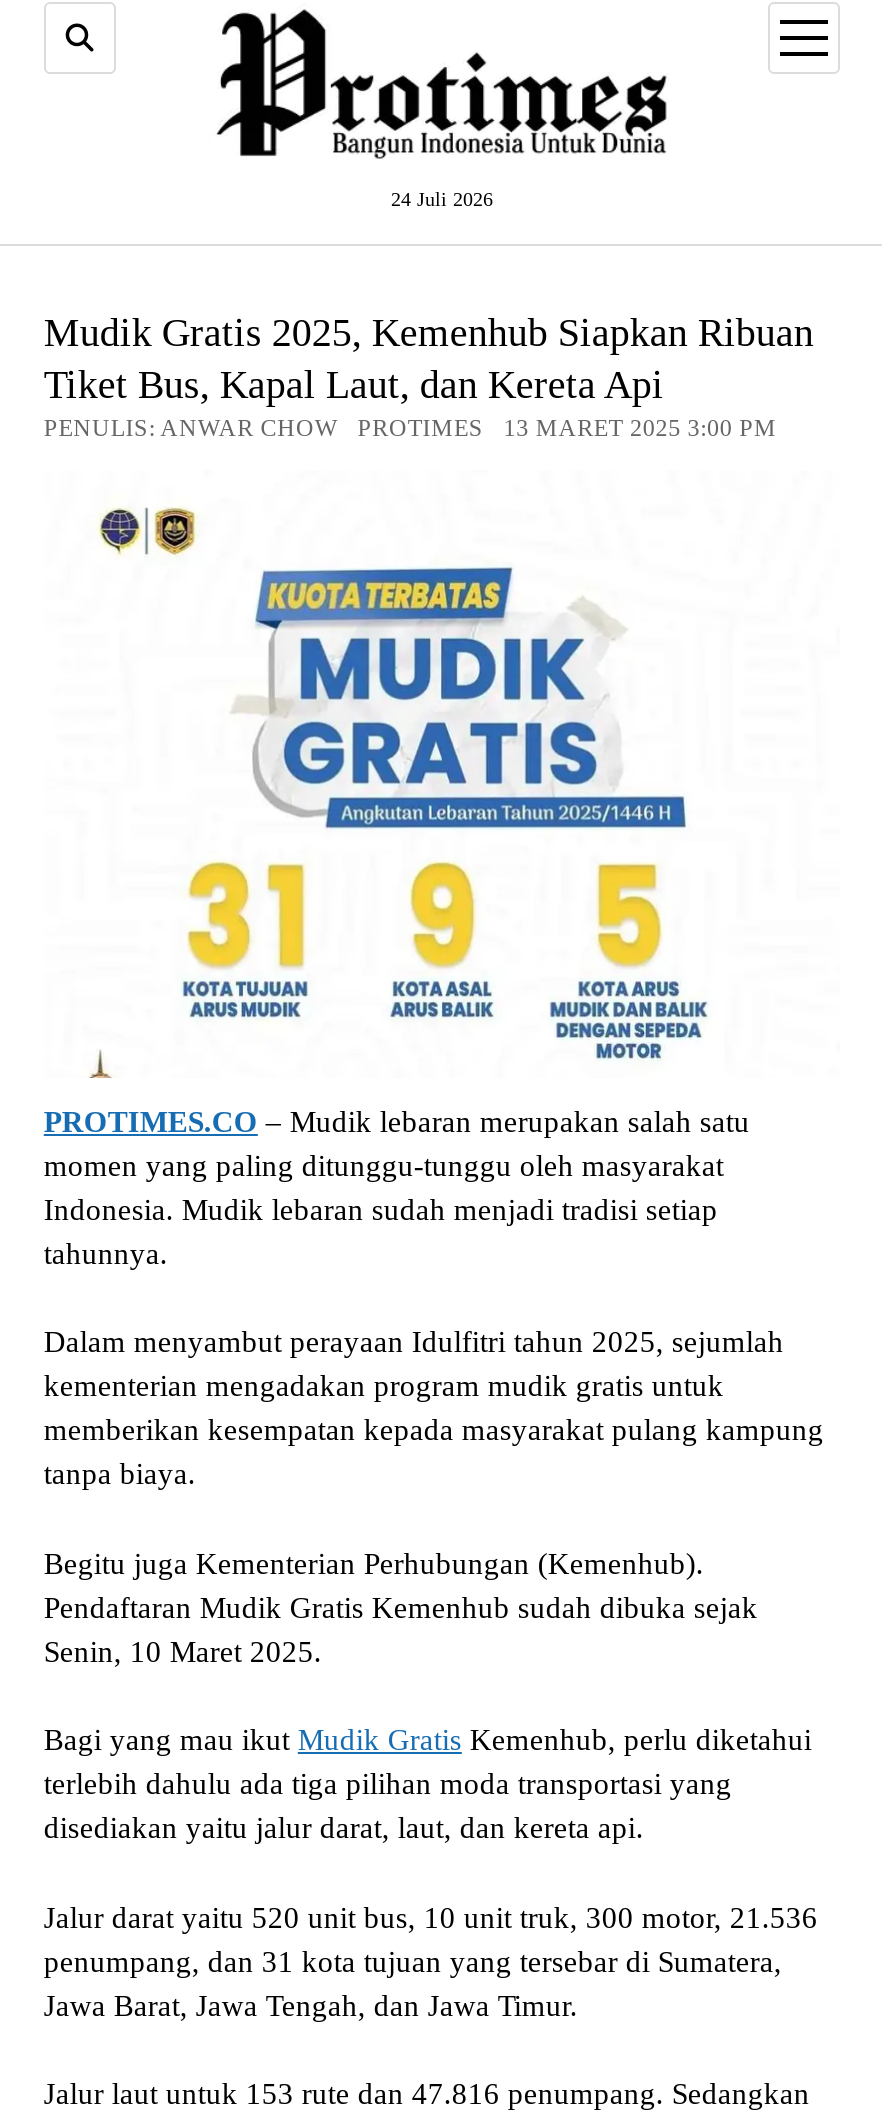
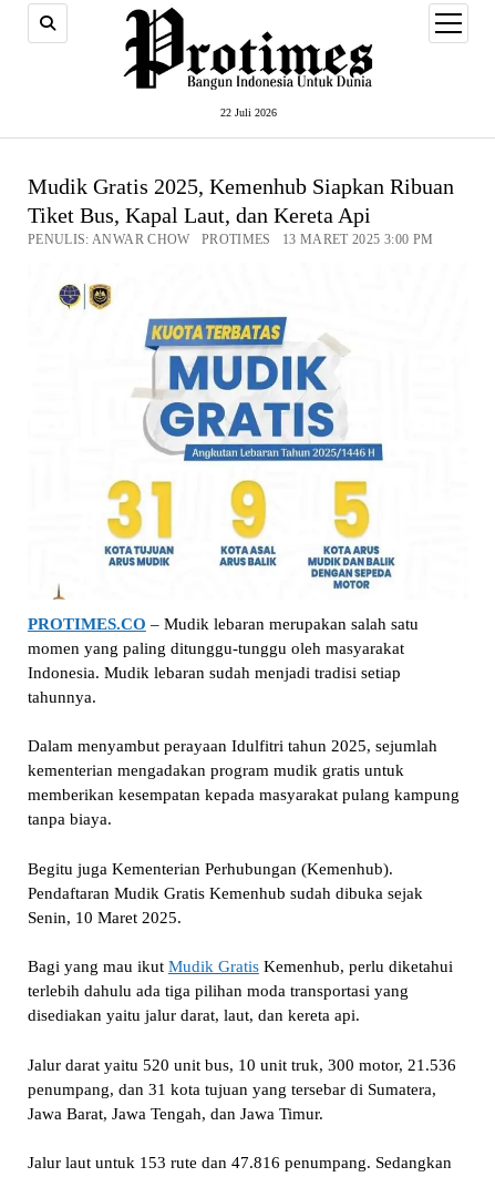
[391,189,493,211] 24 Juli 2026 -> [220,107,276,119] 22 Juli 2026

